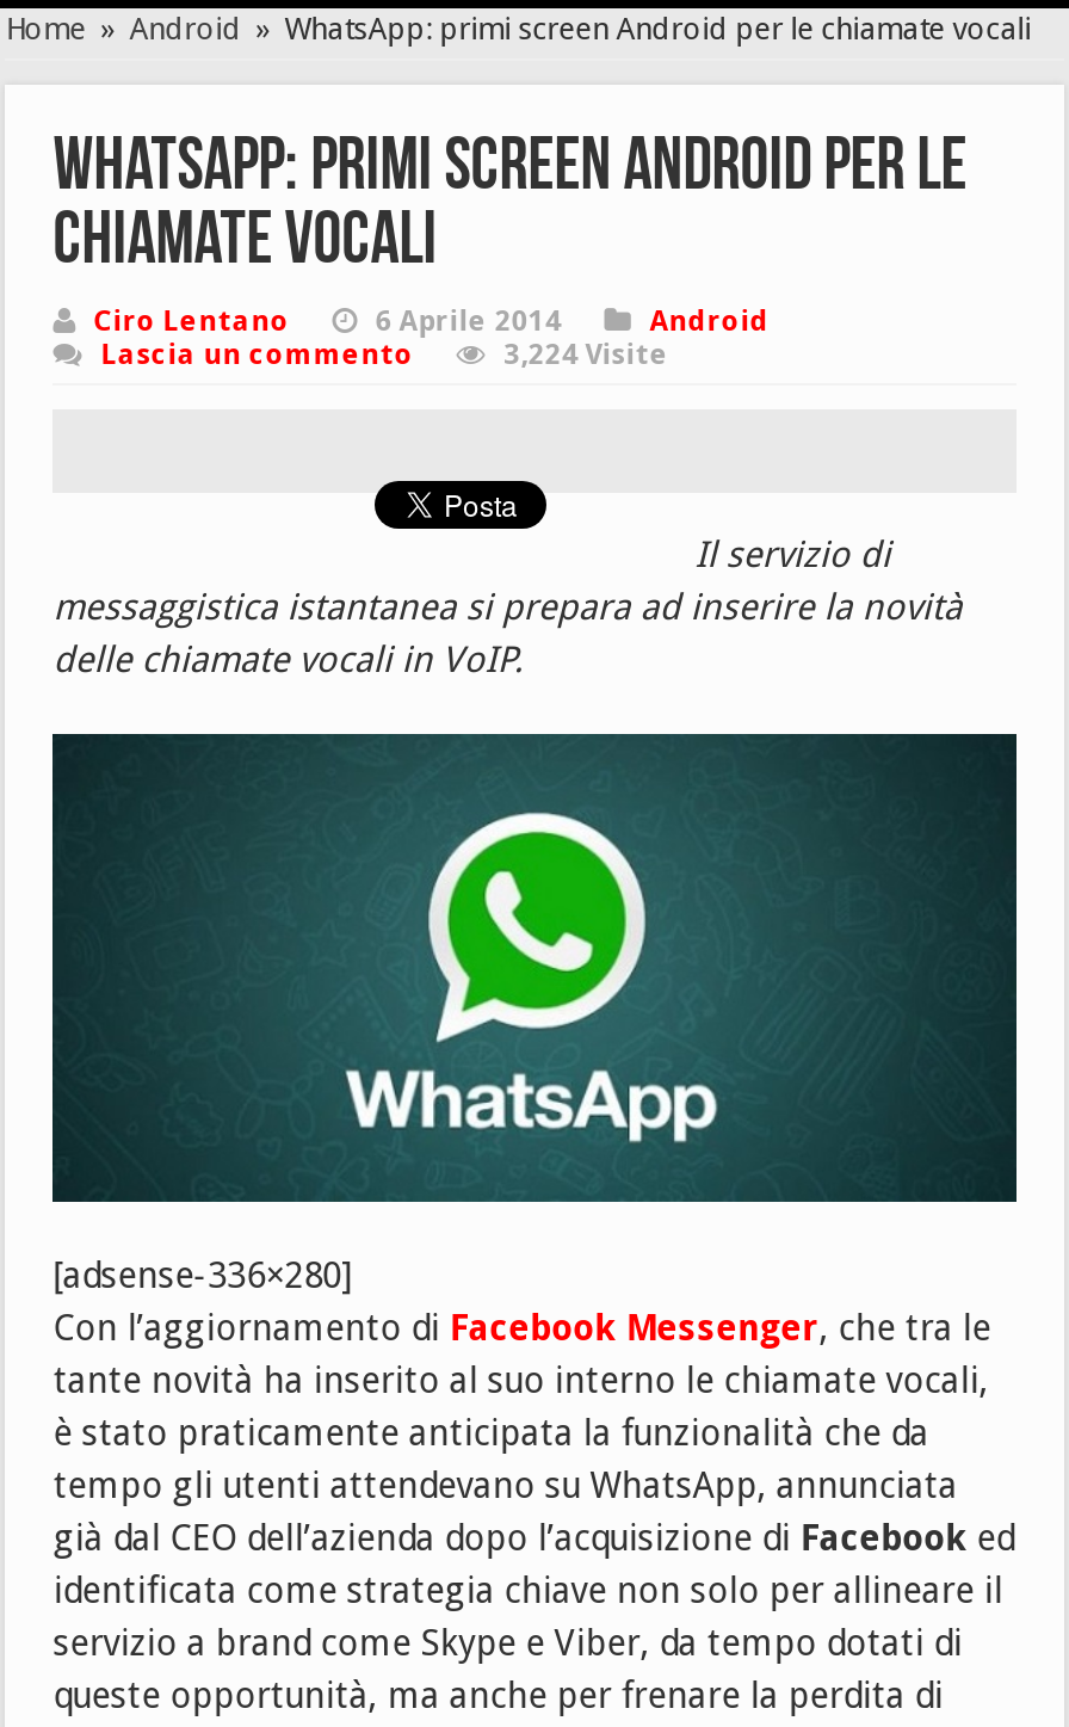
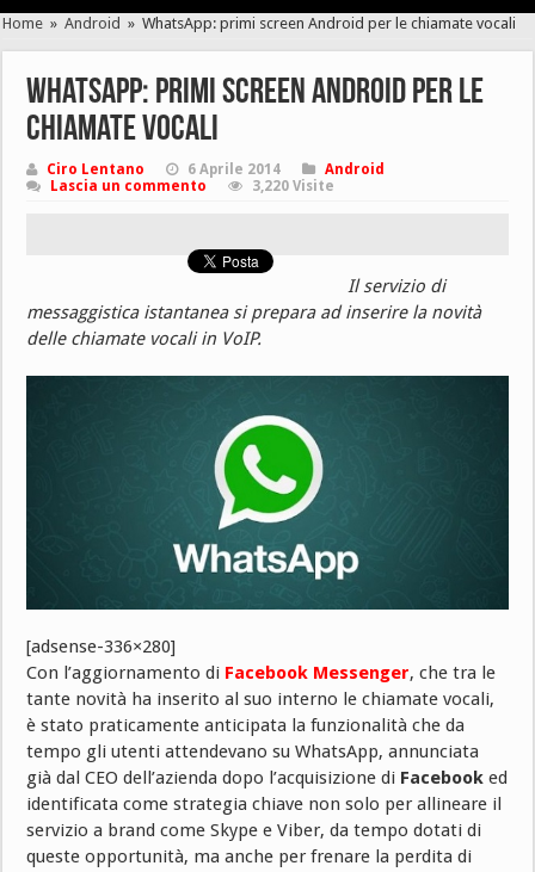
[504,338,669,371] 3,224 Visite -> [252,178,335,194] 3,220 Visite

